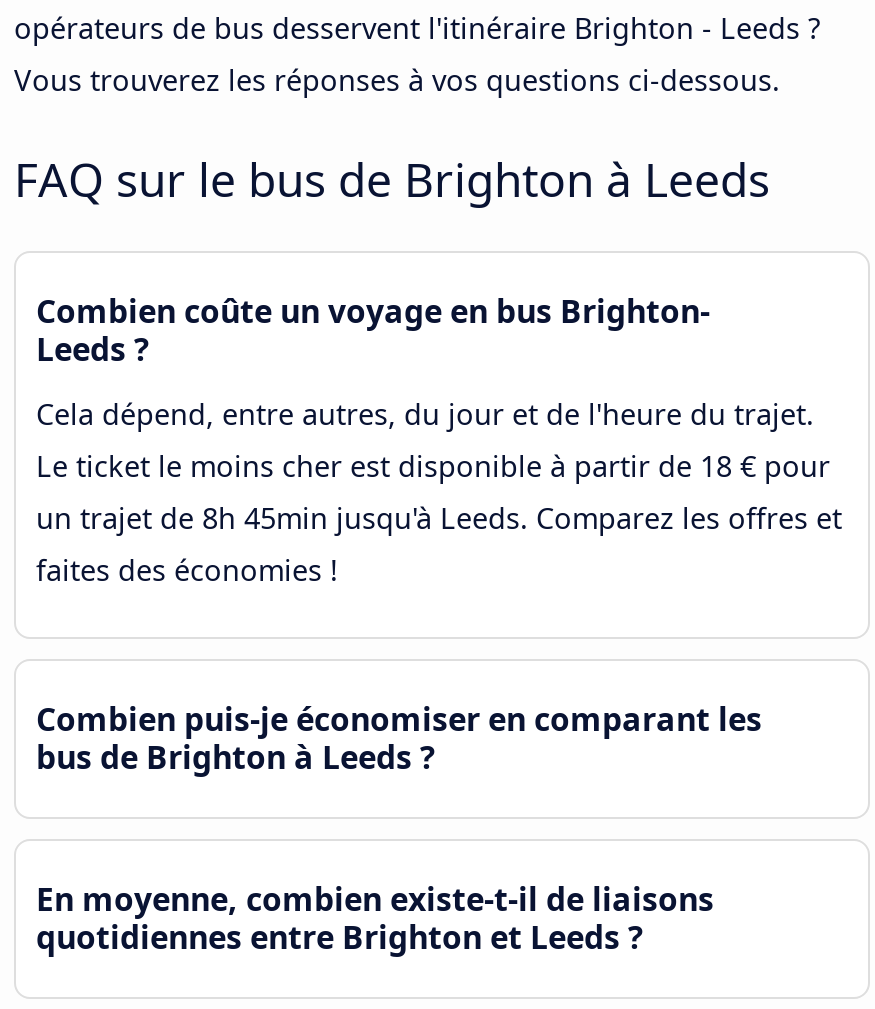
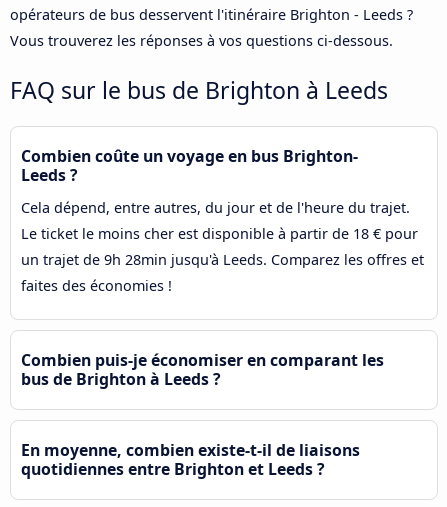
[36,498,842,536] un trajet de 8h 45min jusqu'à Leeds. Comparez les offres et -> [21,250,424,269] un trajet de 9h 28min jusqu'à Leeds. Comparez les offres et

